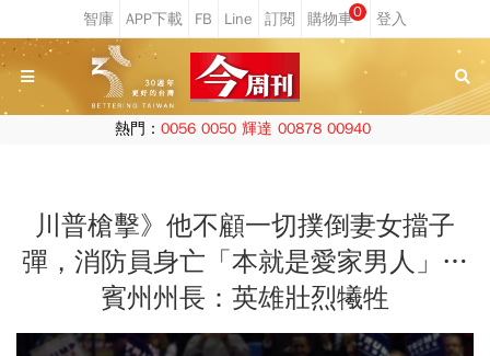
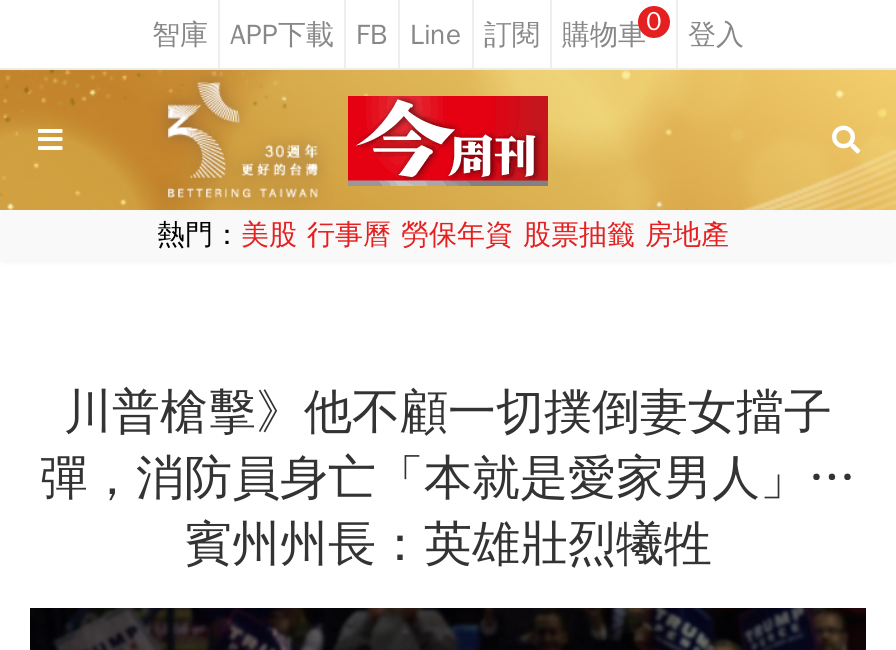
[114,119,370,138] 熱門：0056 0050 輝達 00878 00940 -> [157,218,729,252] 熱門：美股 行事曆 勞保年資 股票抽籤 房地產

